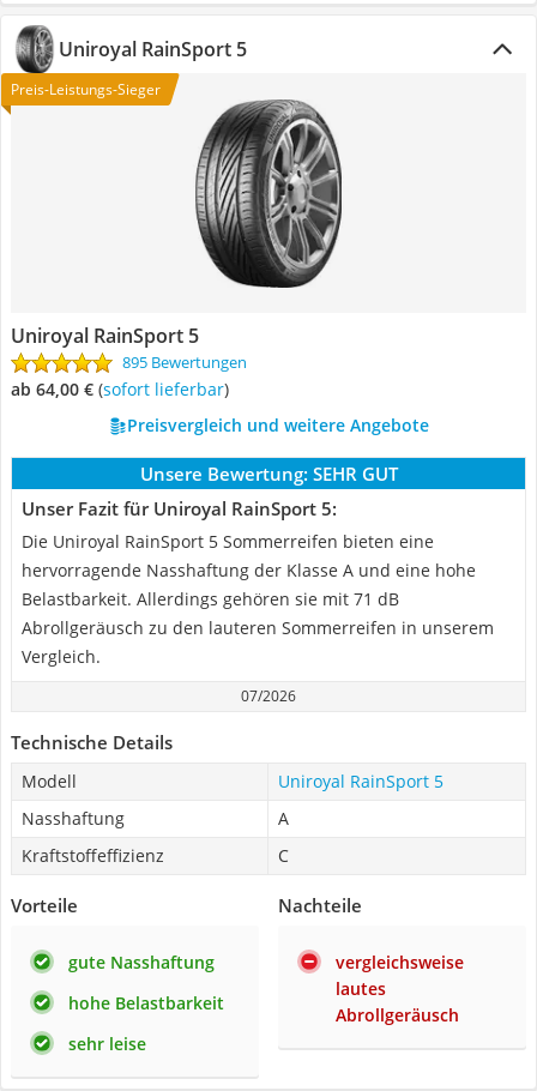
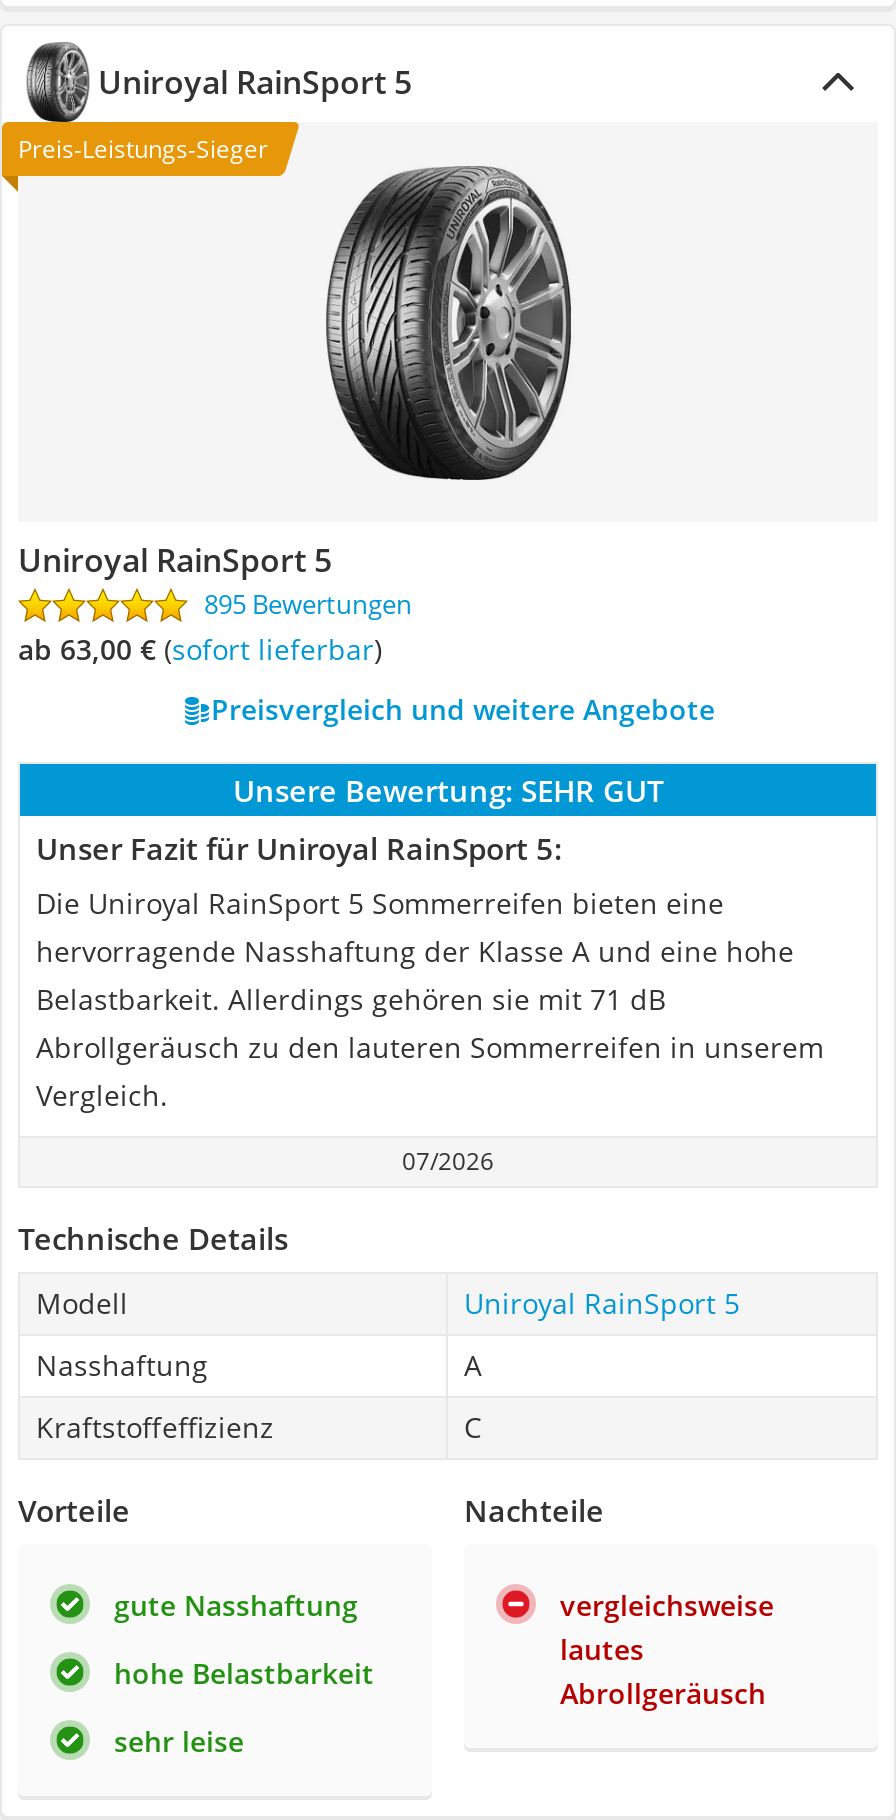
[11,378,229,400] ab 64,00 €( Sofort lieferbar) -> [18,630,382,668] ab 63,00 €( Sofort lieferbar)

